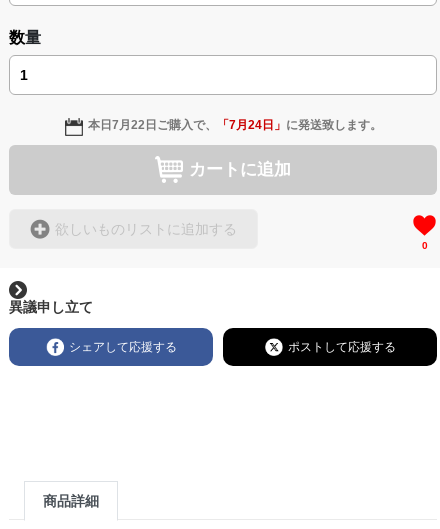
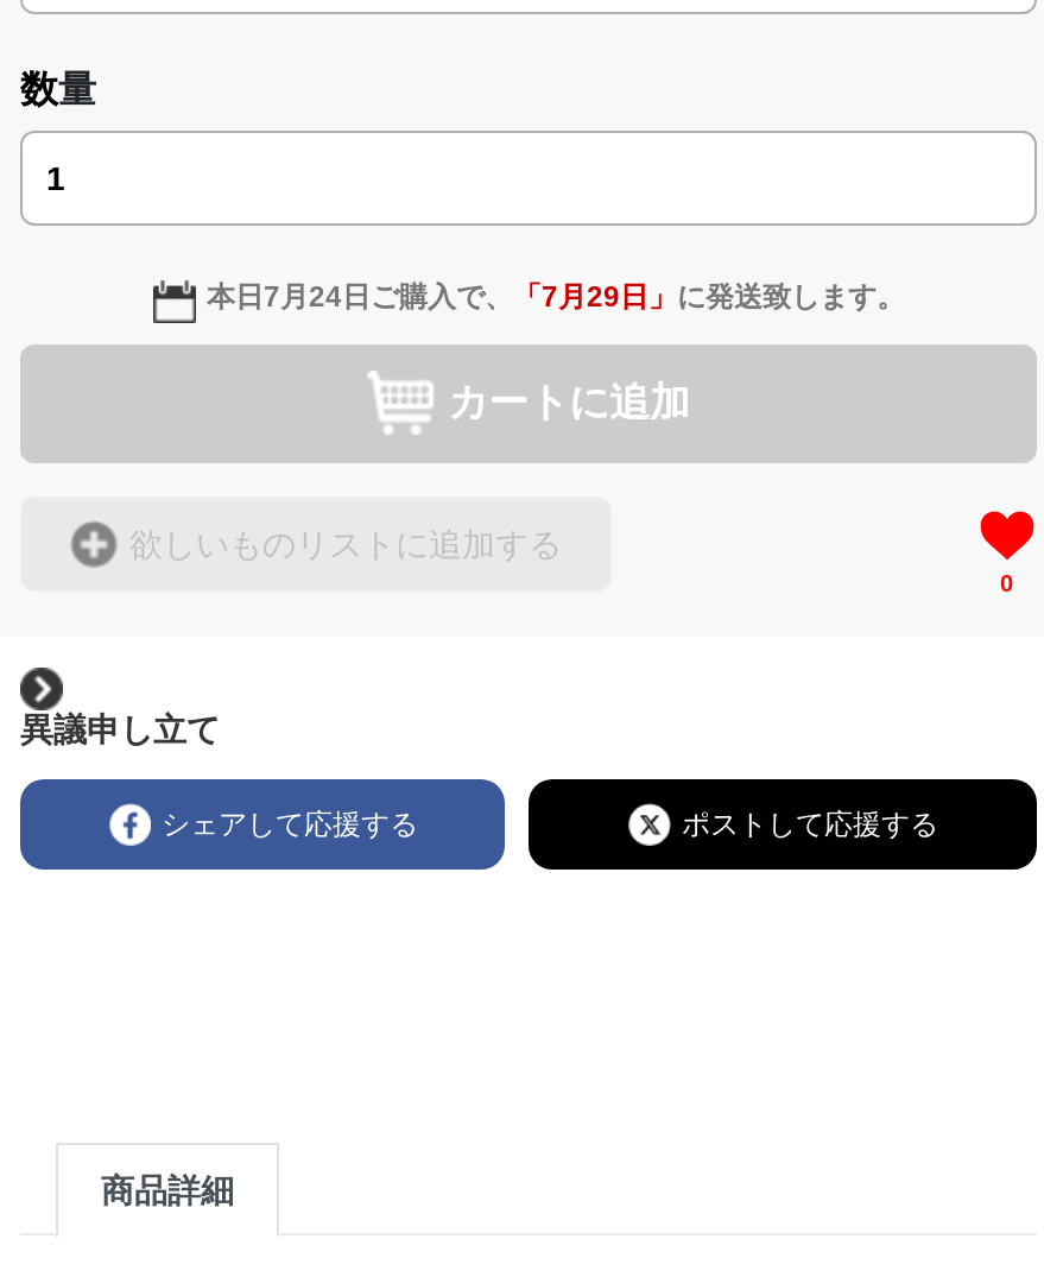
[87,118,381,132] 本日7月22日ご購入で、「7月24日」に発送致します。 -> [207,279,905,313] 本日7月24日ご購入で、「7月29日」に発送致します。

